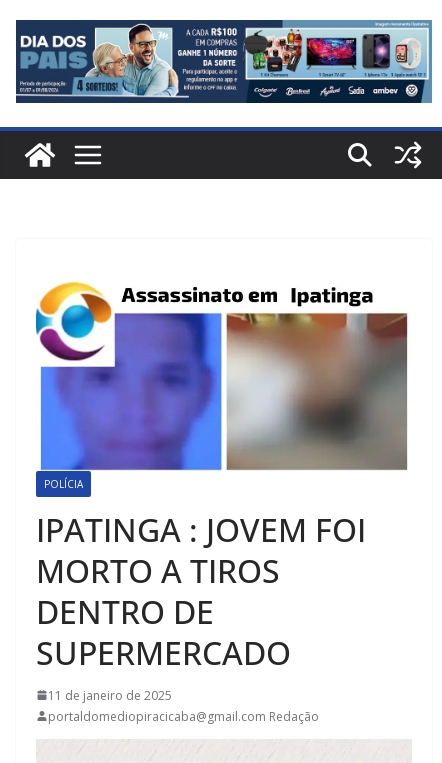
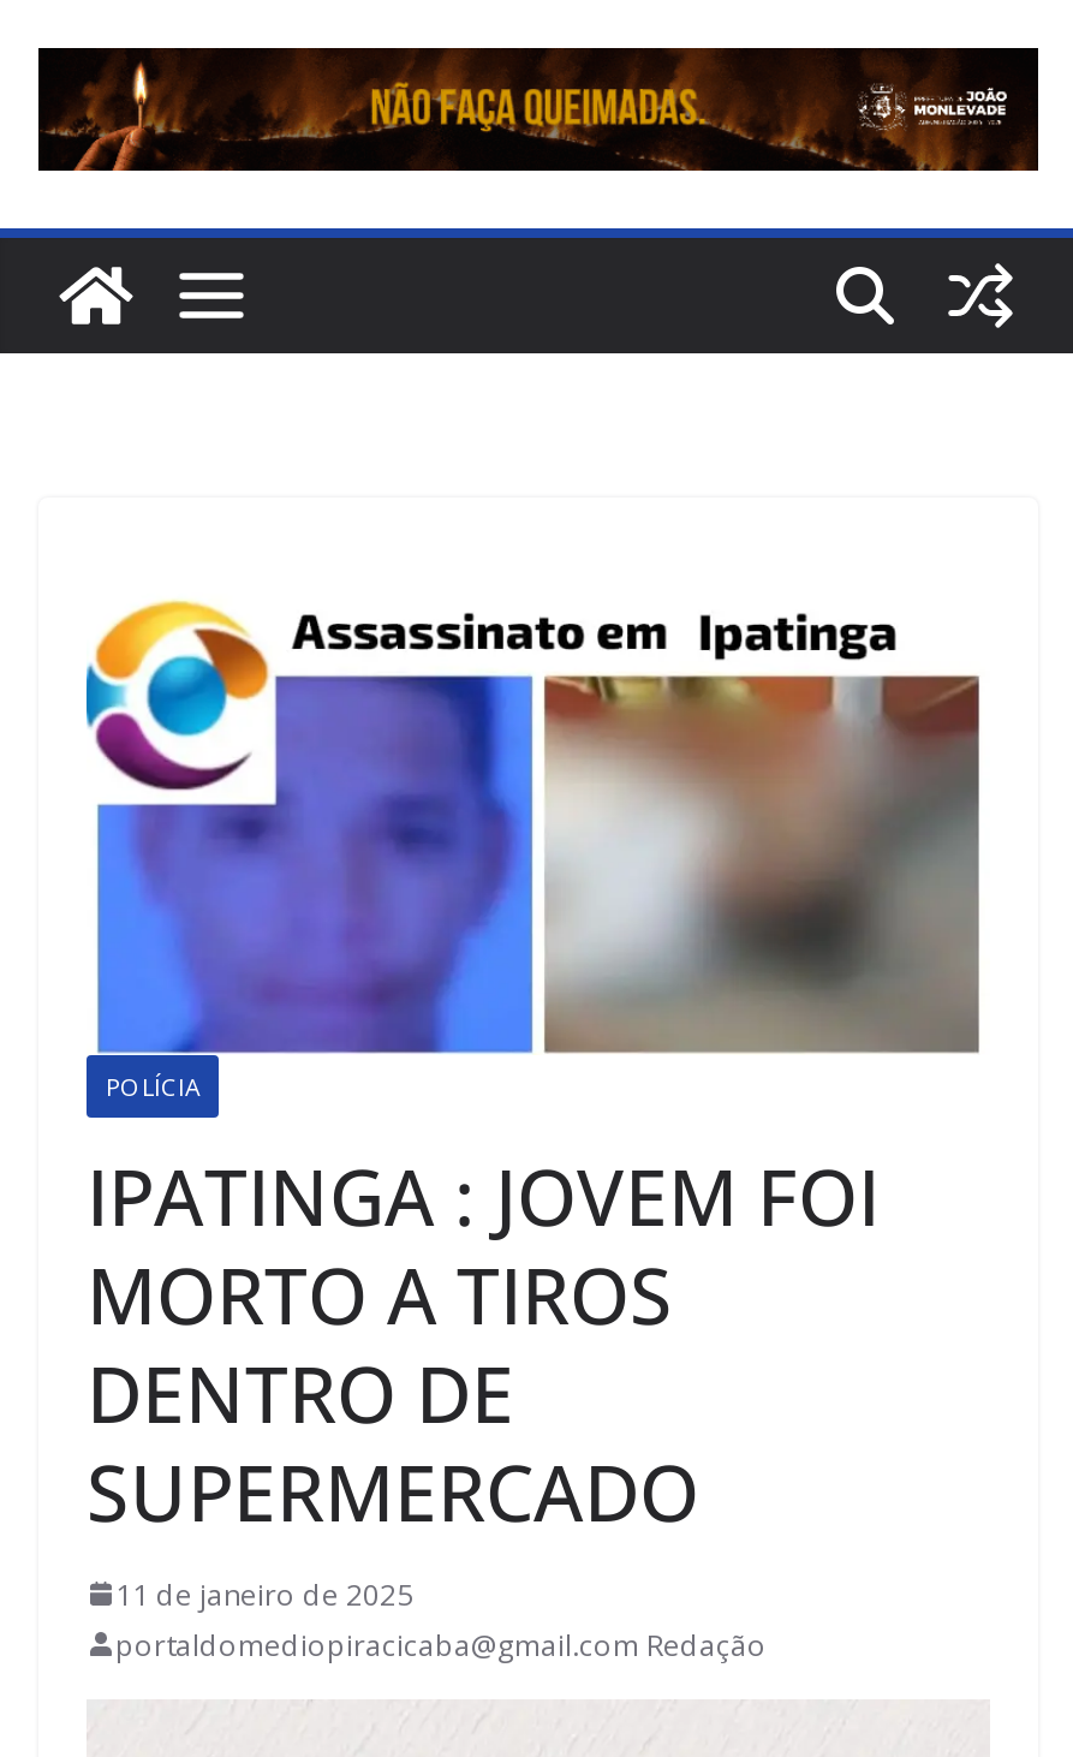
[15,19,433,104] [image] -> [38,46,1041,173] [image]

